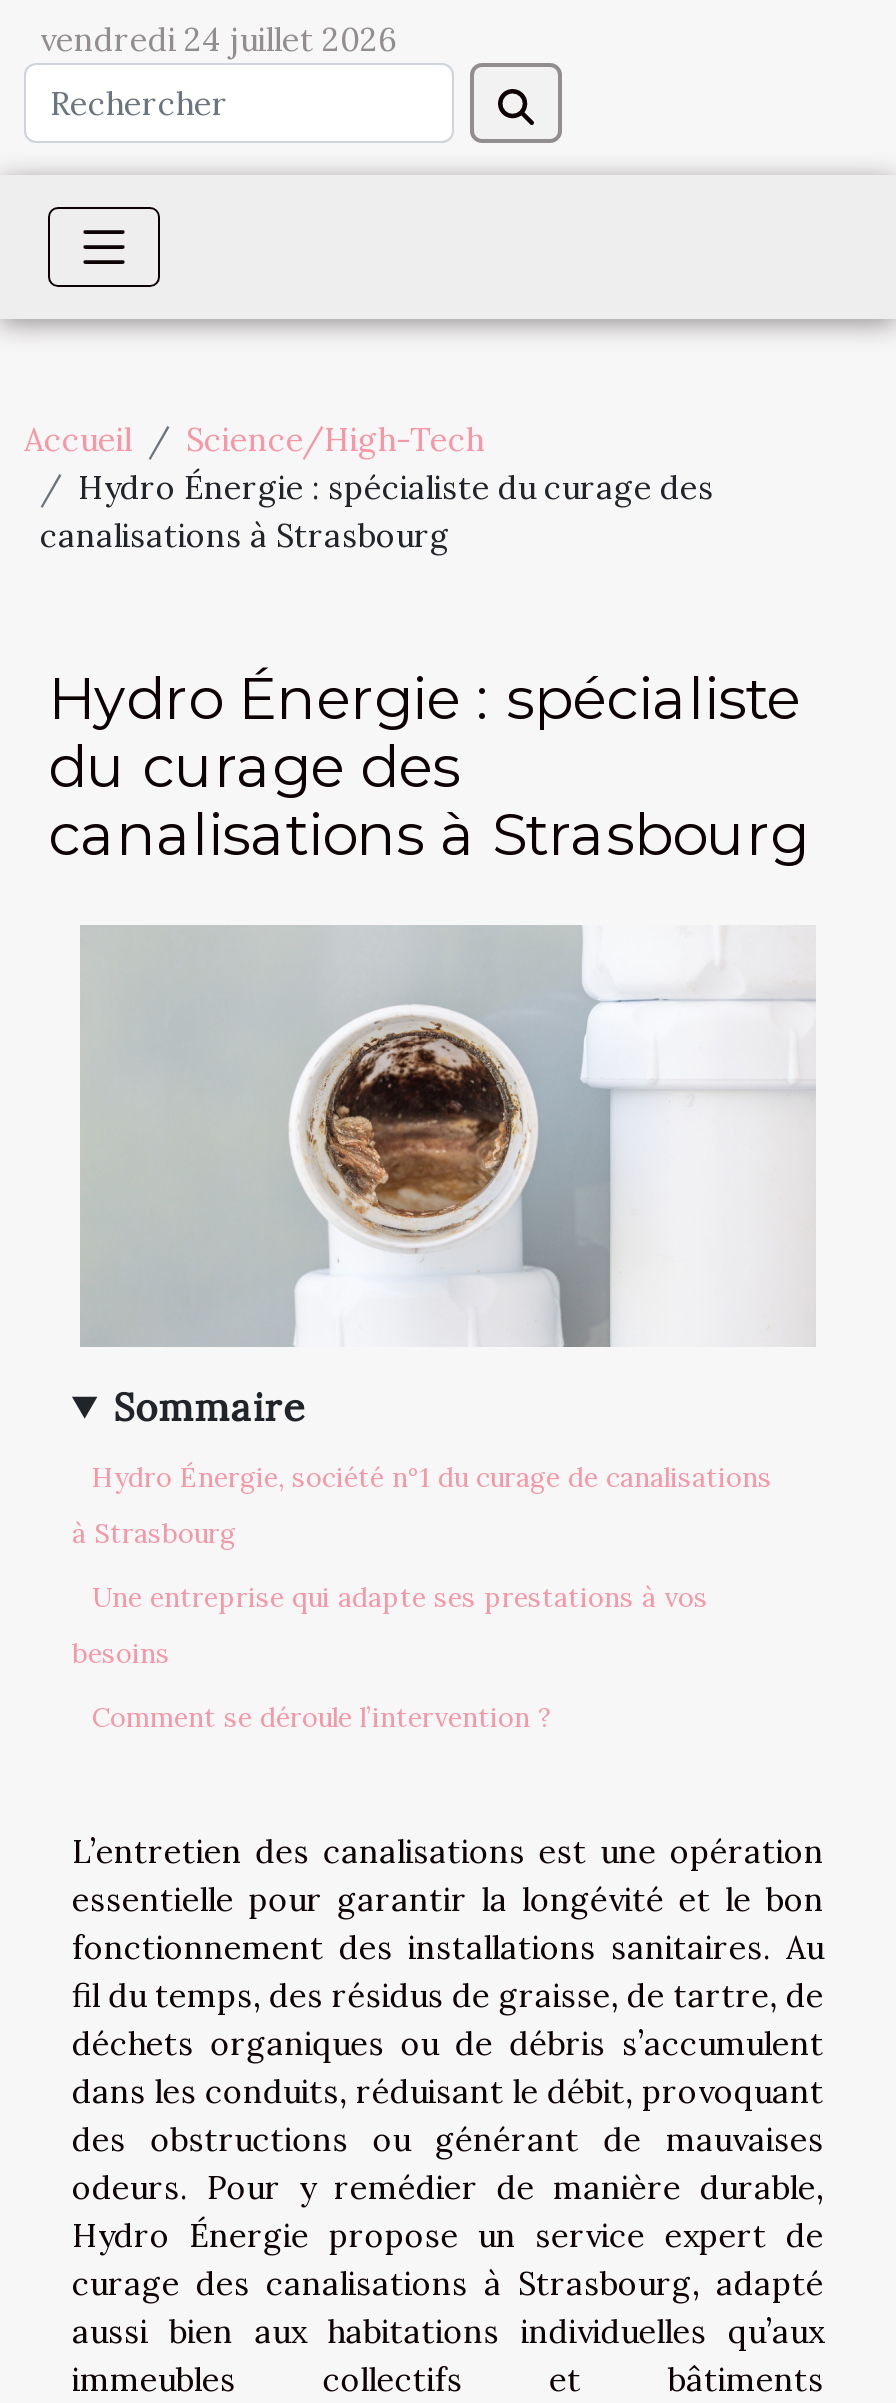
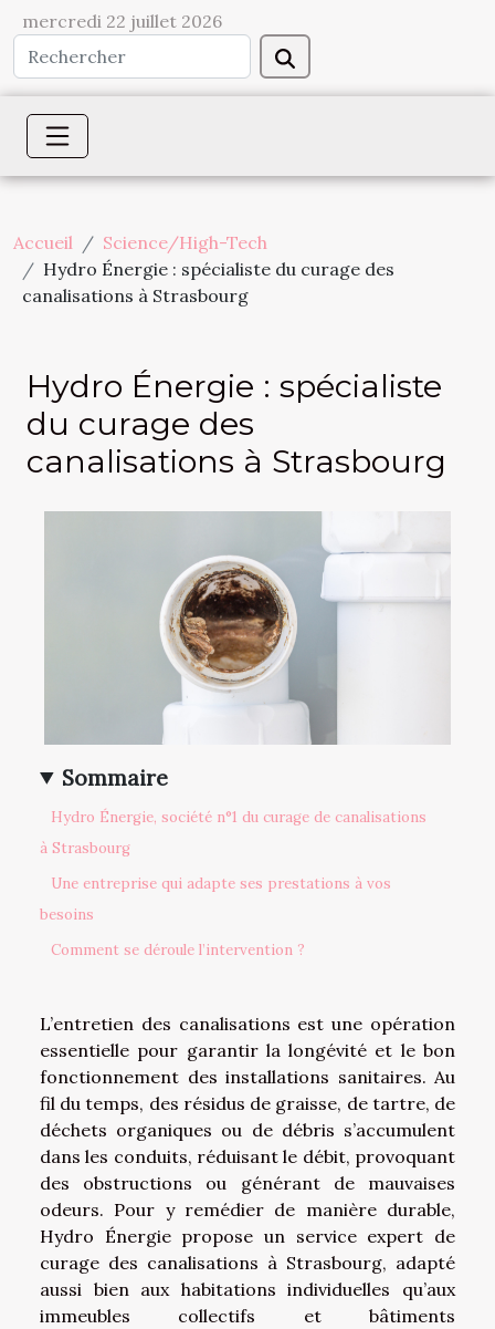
[40,19,396,59] vendredi 24 juillet 2026 -> [22,10,222,32] mercredi 22 juillet 2026

